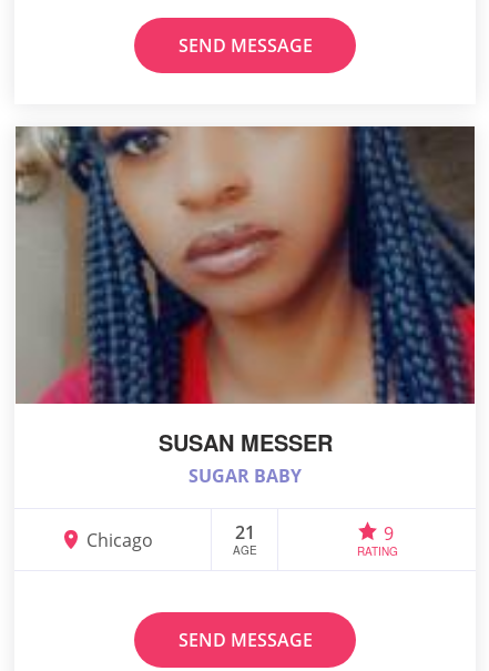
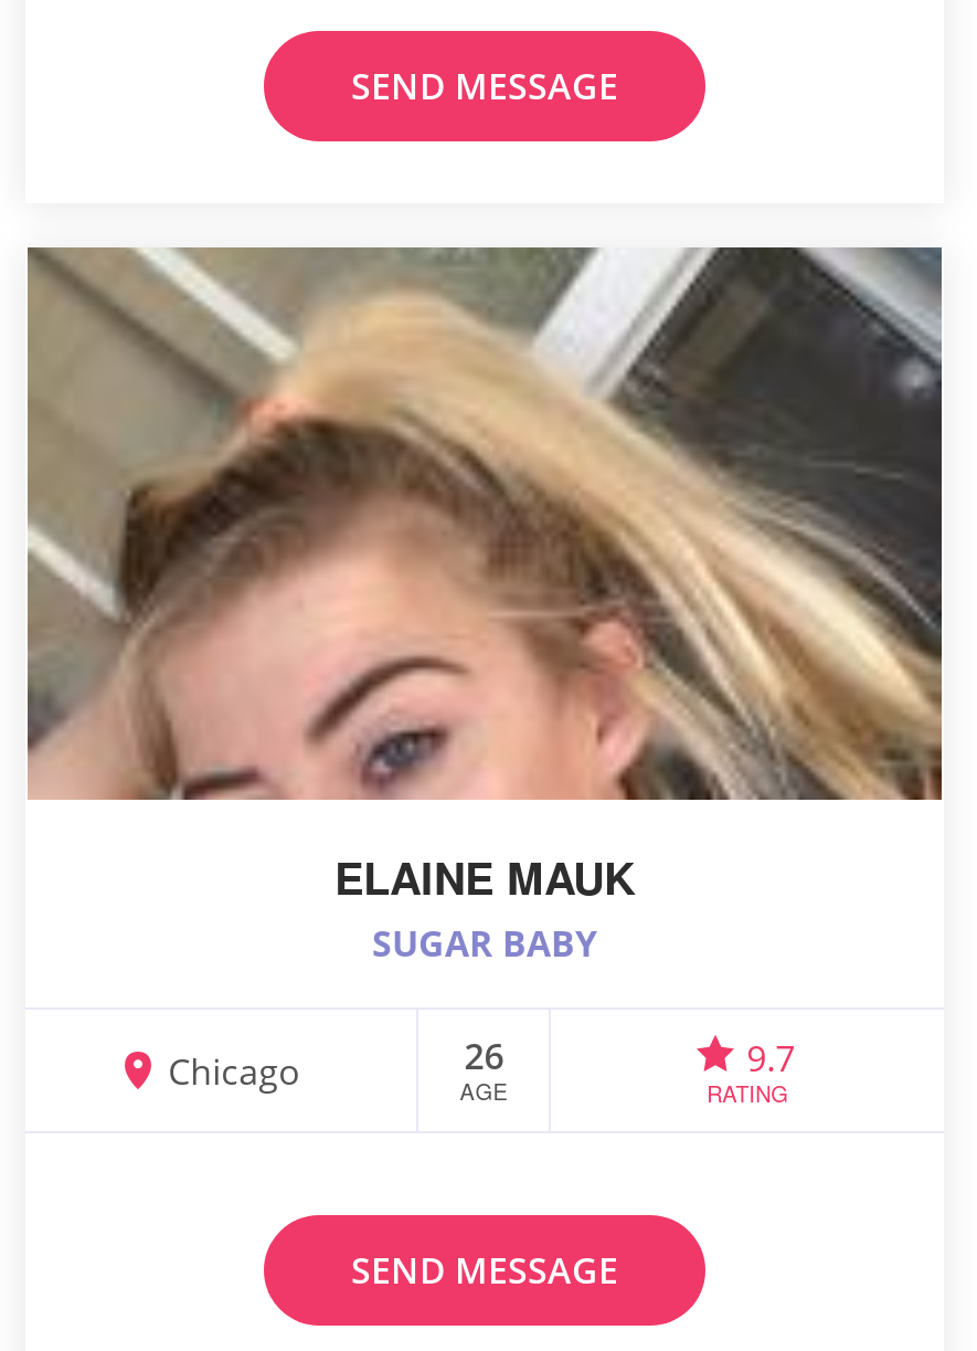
[16,125,476,459] [image] | SUSAN MESSER -> [28,247,944,909] [image] | ELAINE MAUK
[235,521,255,545] 21 -> [464,1033,504,1081] 26
[379,522,394,546] 9 -> [738,1035,795,1084] 9.7

